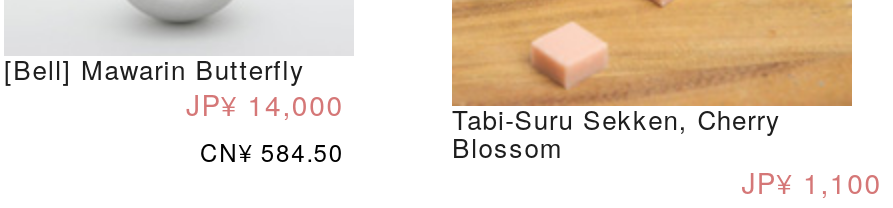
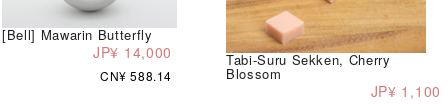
[200,133,344,167] CN¥ 584.50 -> [100,67,172,84] CN¥ 588.14

